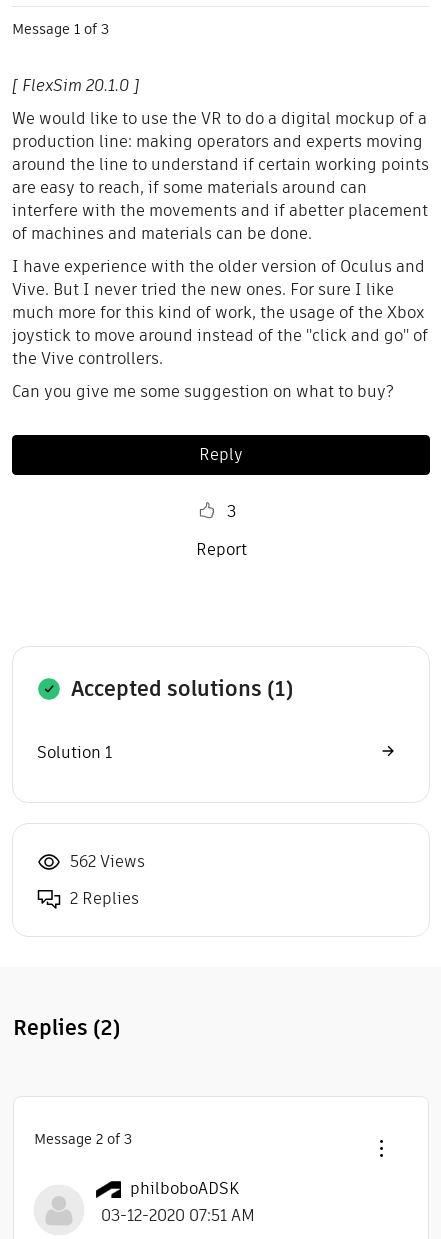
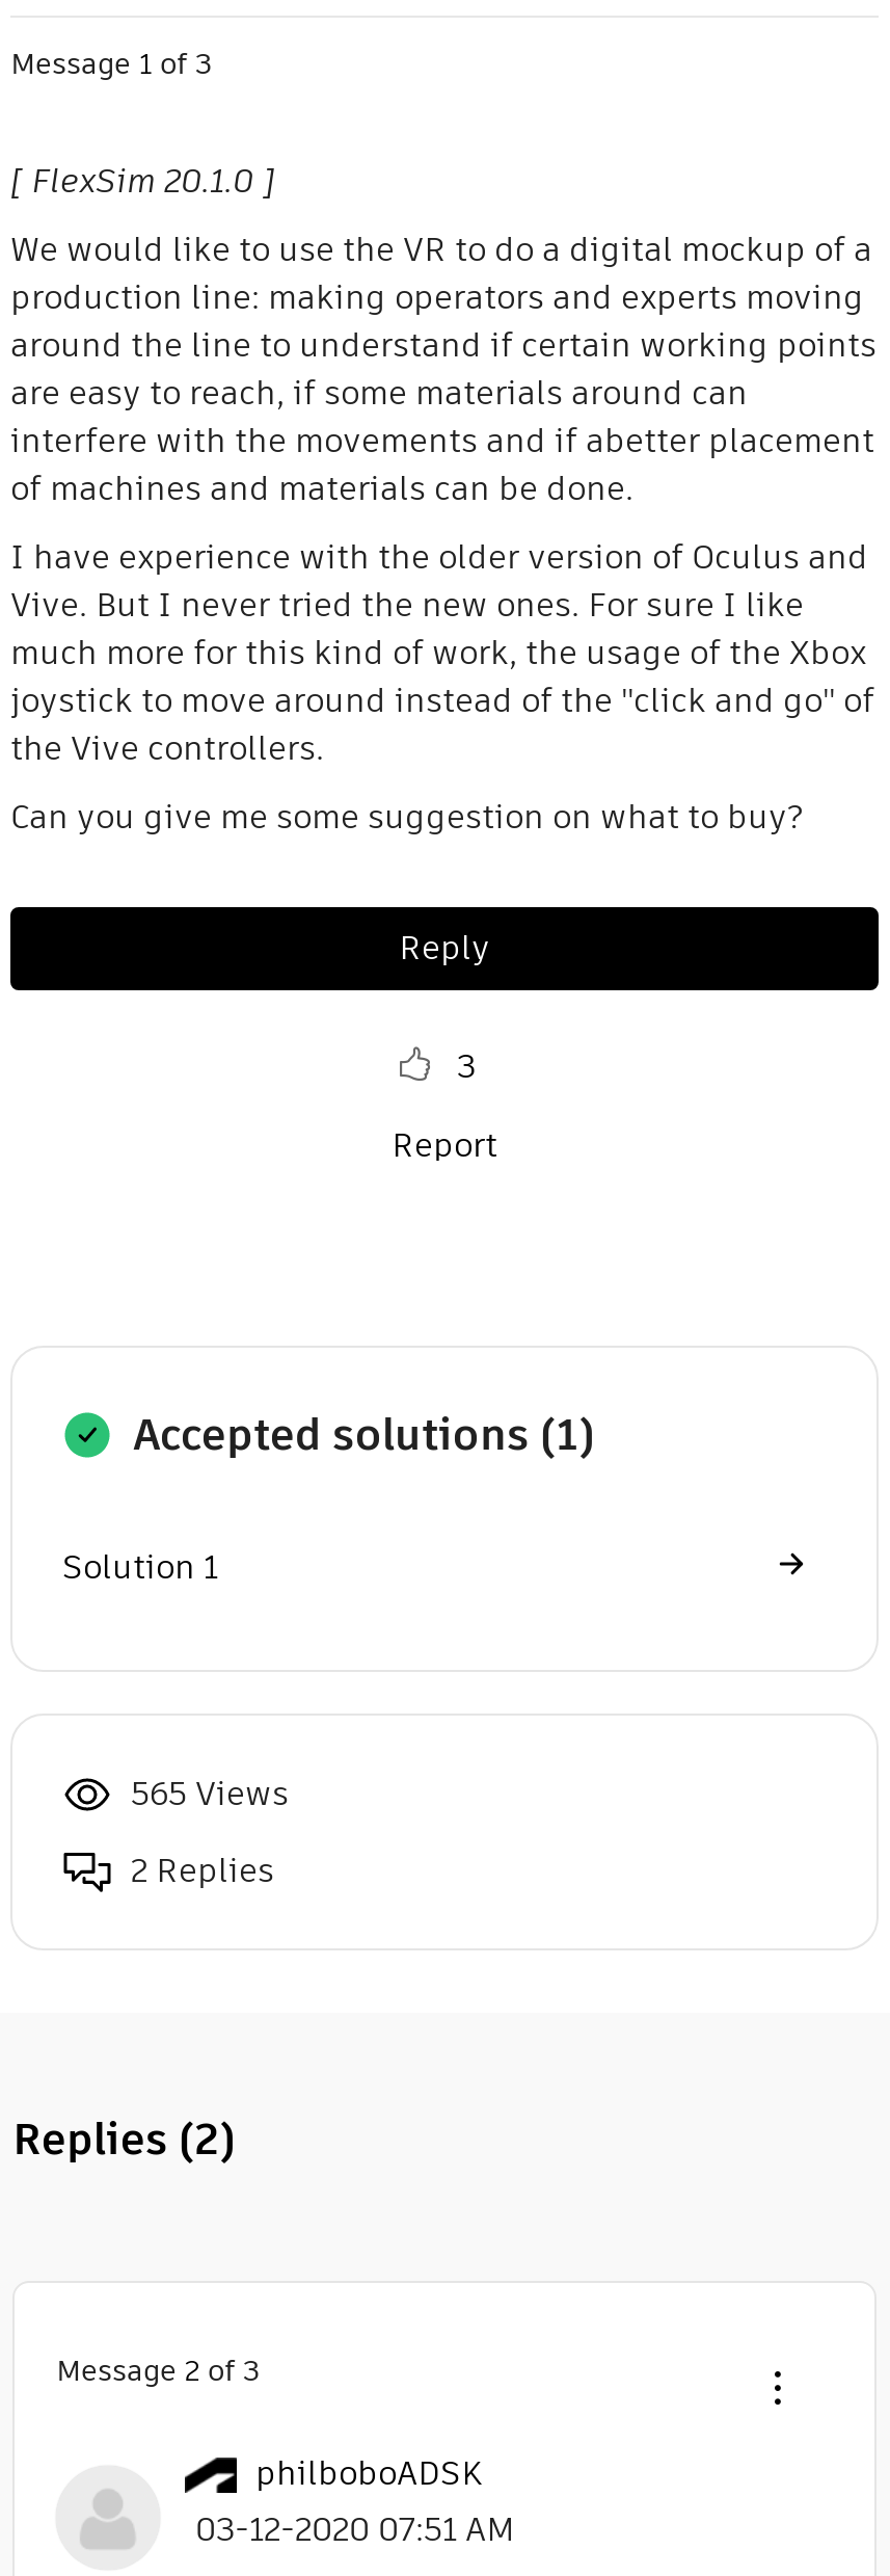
[66,850,145,873] 562 Views -> [123,1770,289,1817] 565 Views

